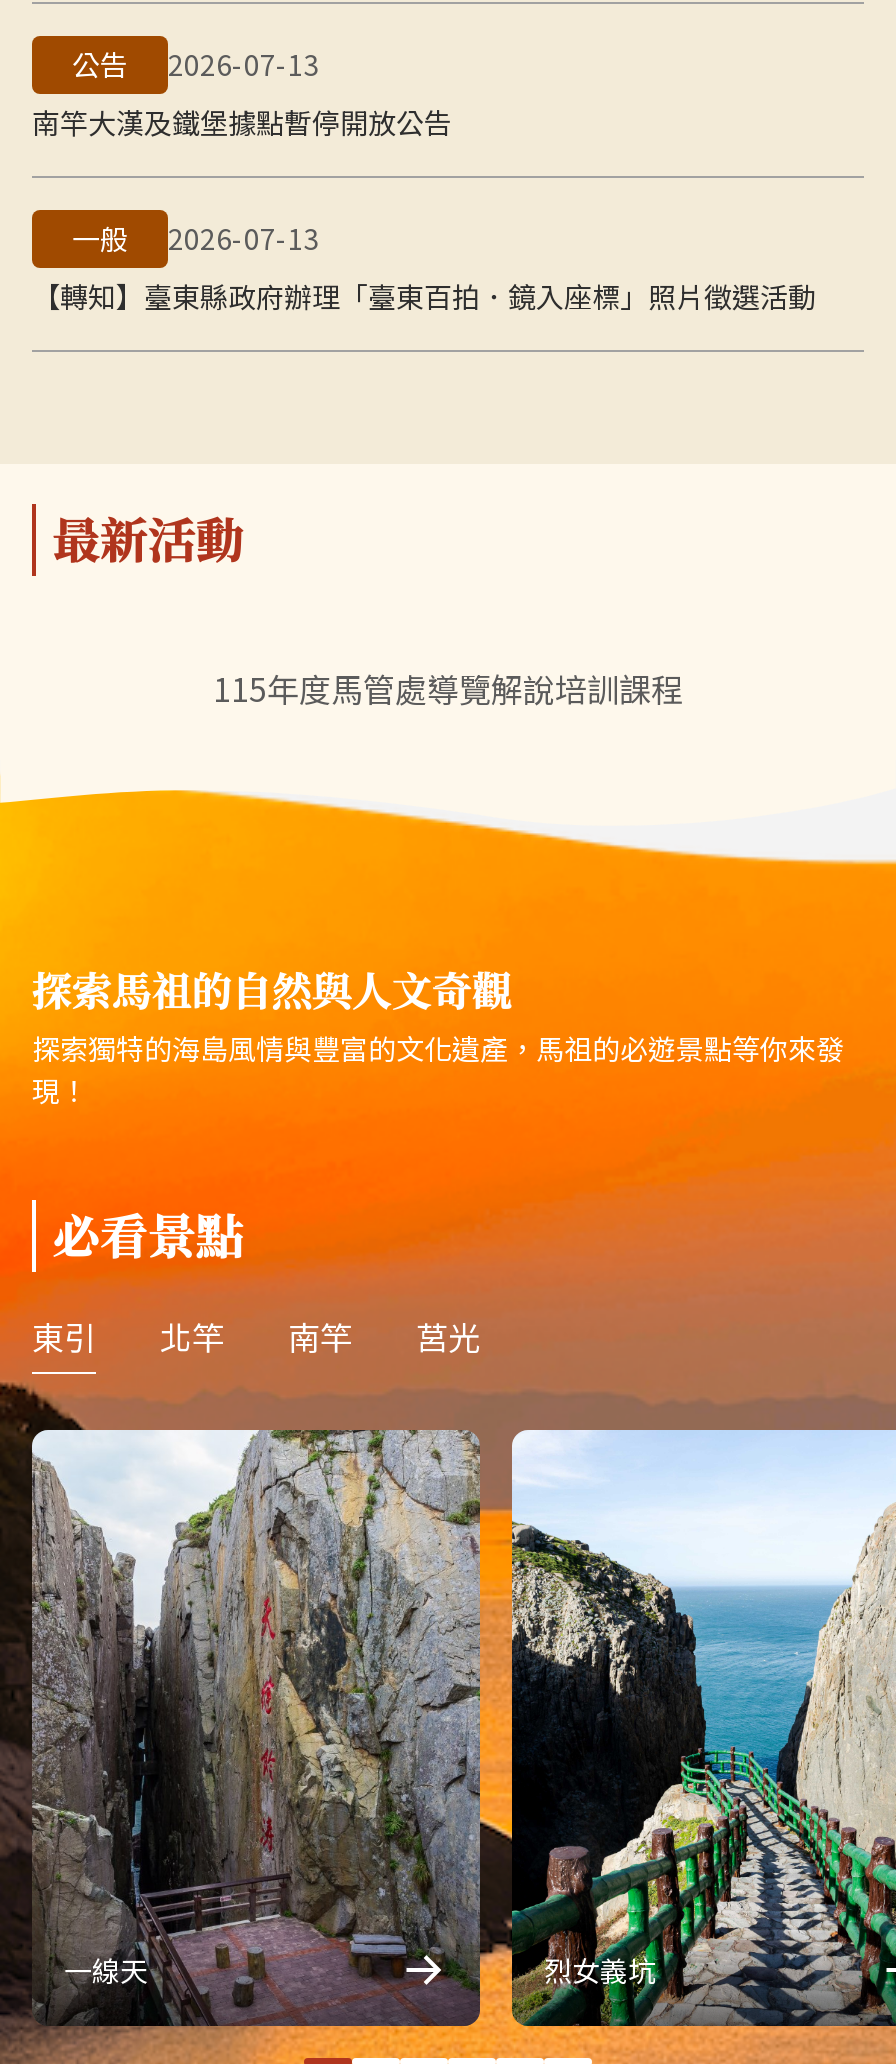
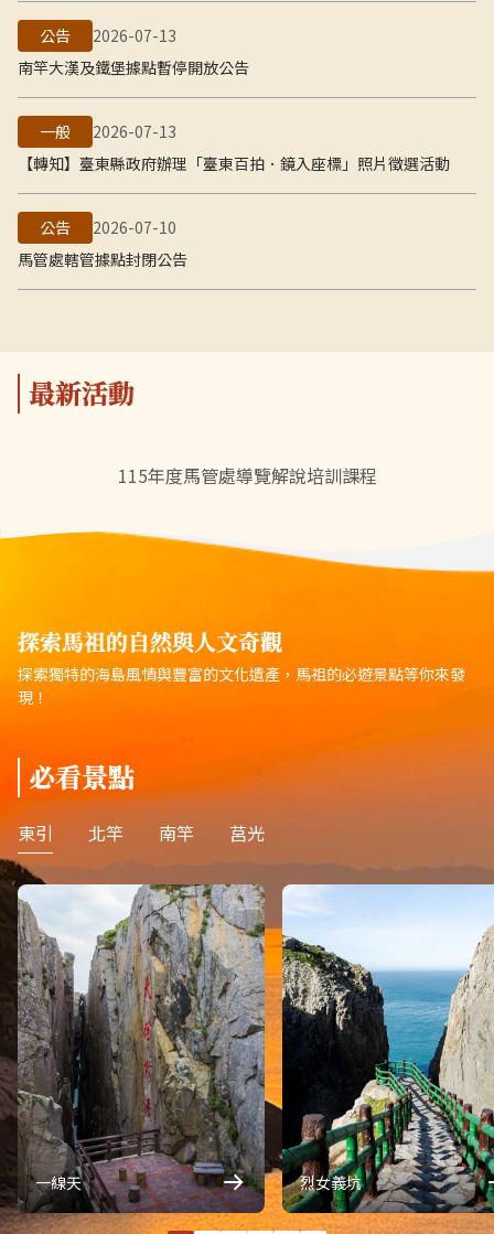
none -> [18,216,187,270] 公告 | 2026-07-10 | 馬管處轄管據點封閉公告

